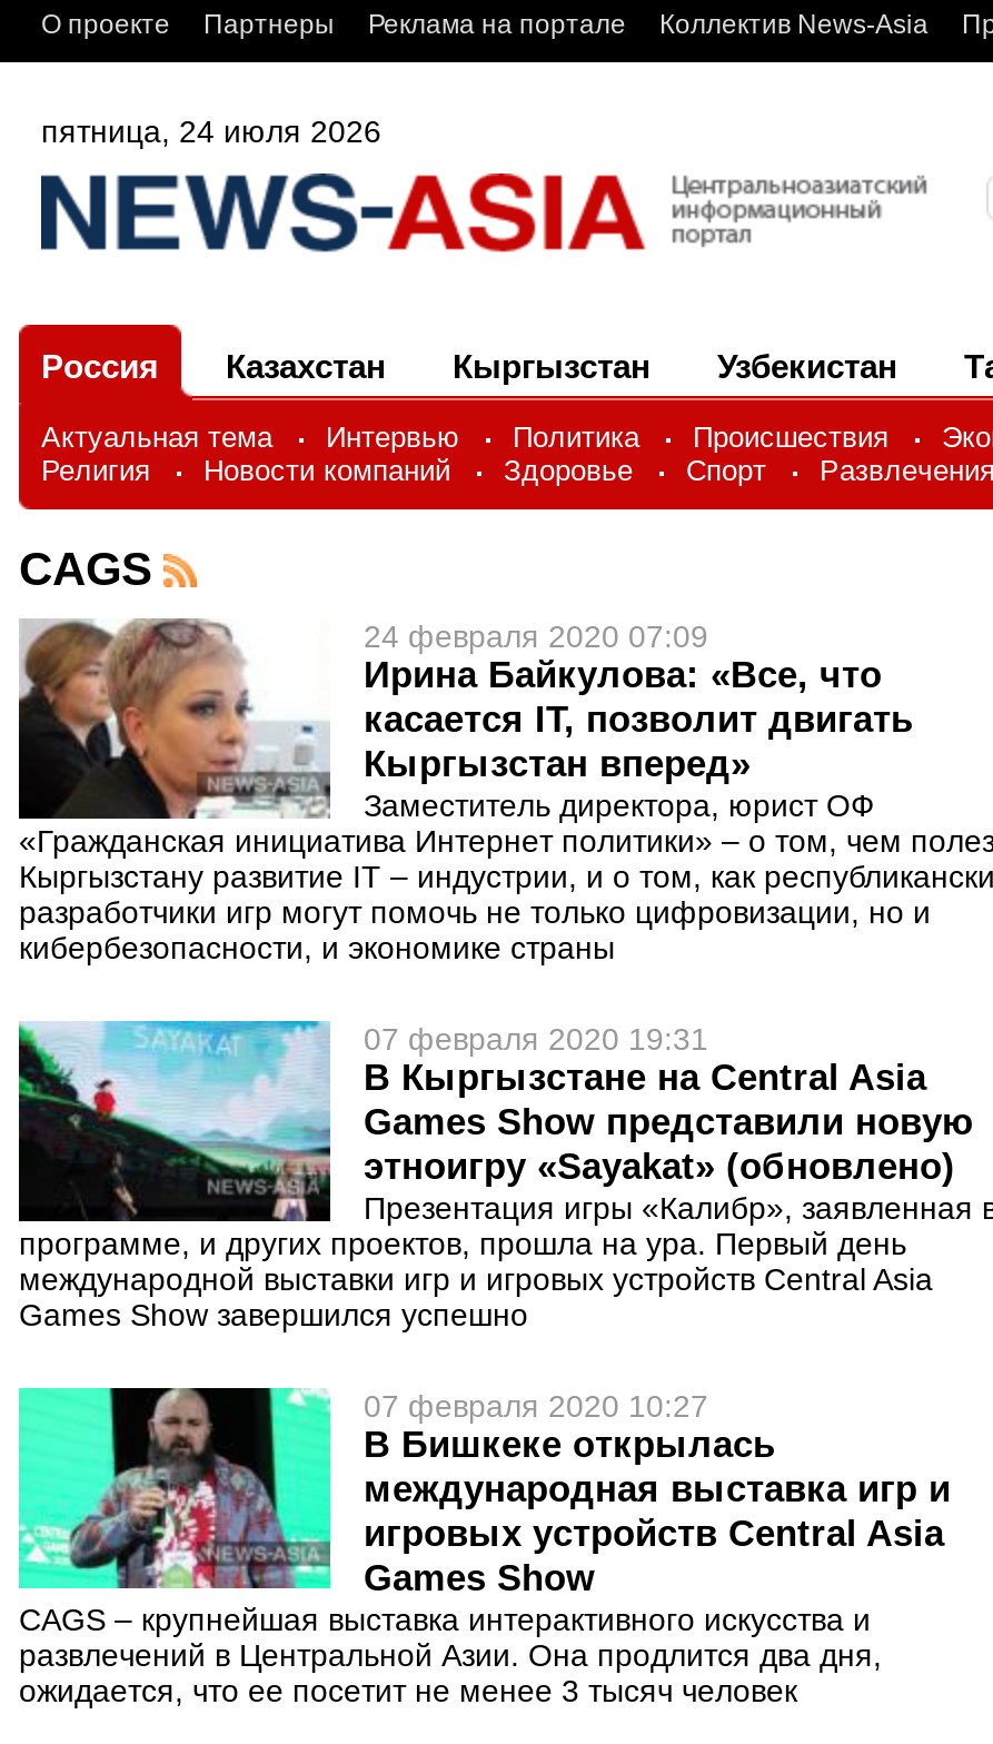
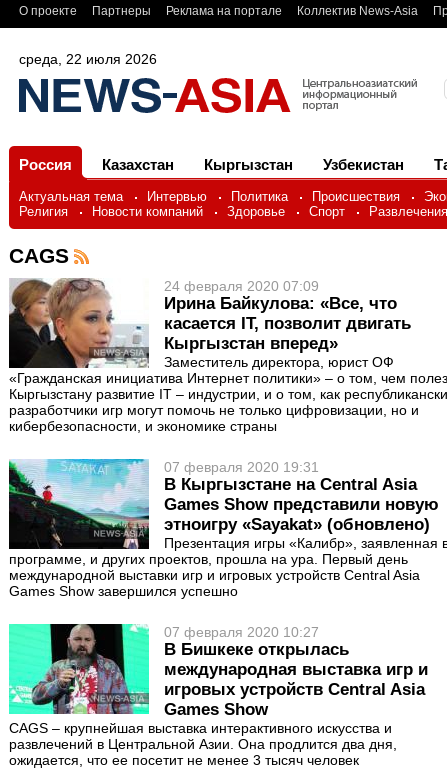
[41,113,381,149] пятница, 24 июля 2026 -> [19,51,157,67] среда, 22 июля 2026

